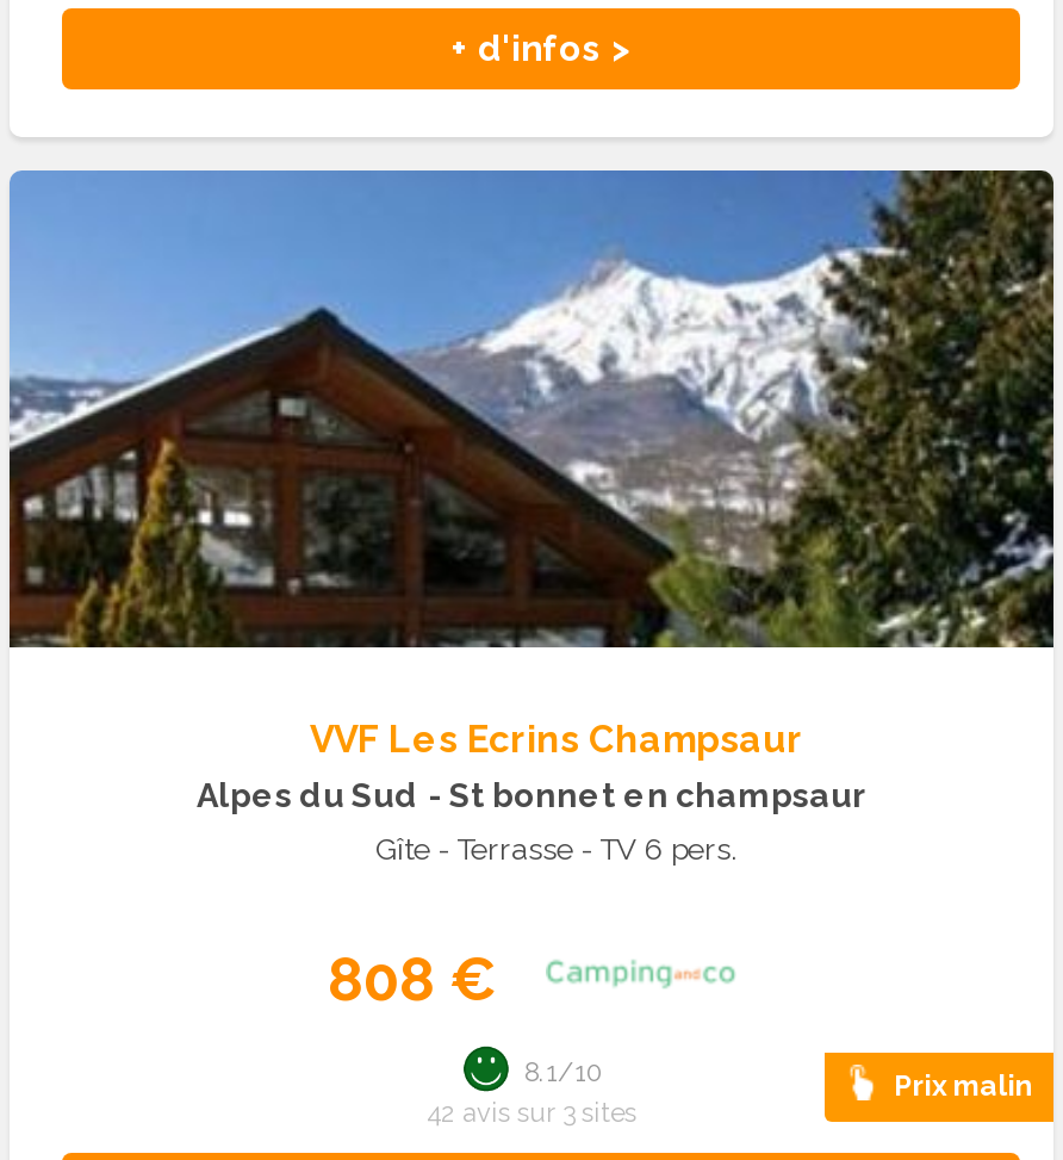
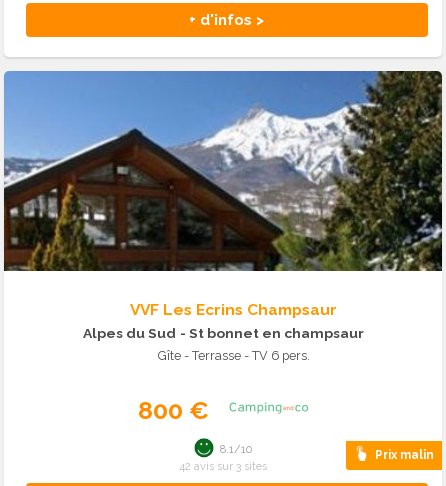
[328,944,497,1015] 808 € -> [137,395,208,425] 800 €

